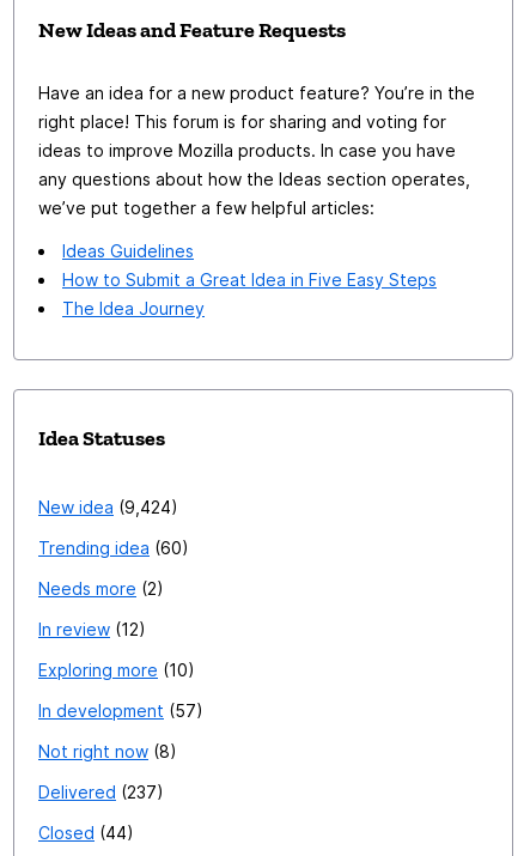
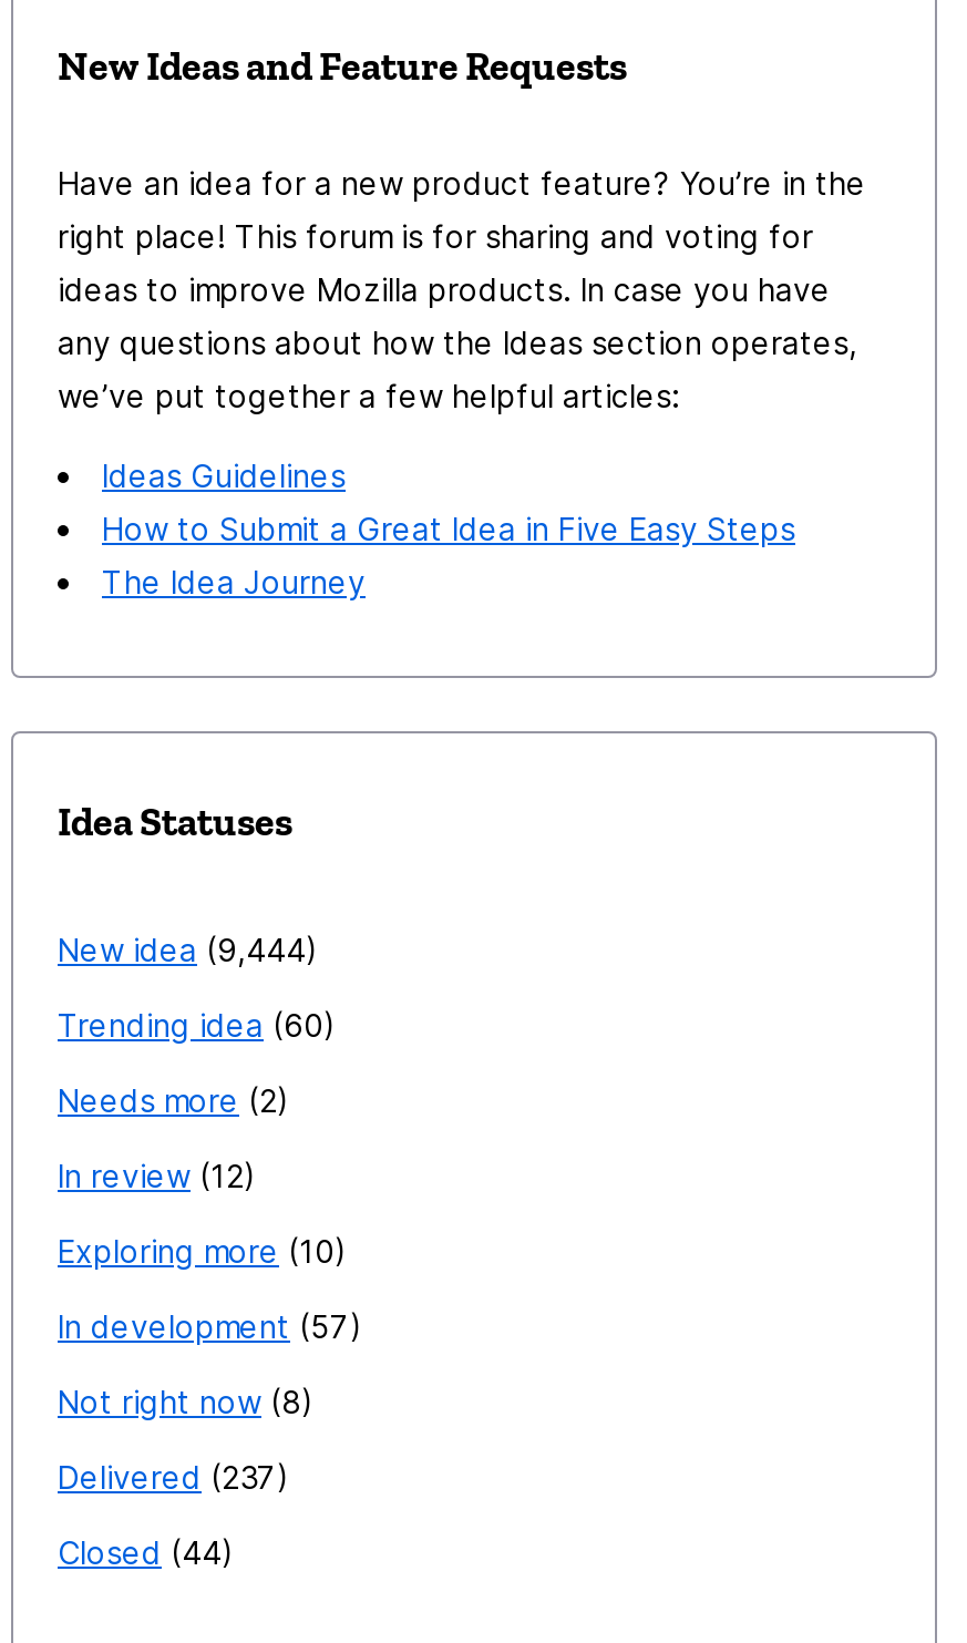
[38,497,171,517] New idea 9,424 -> [58,931,306,968] New idea 9,444

